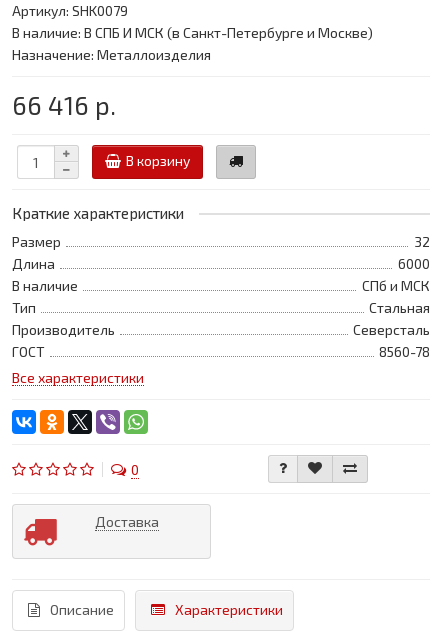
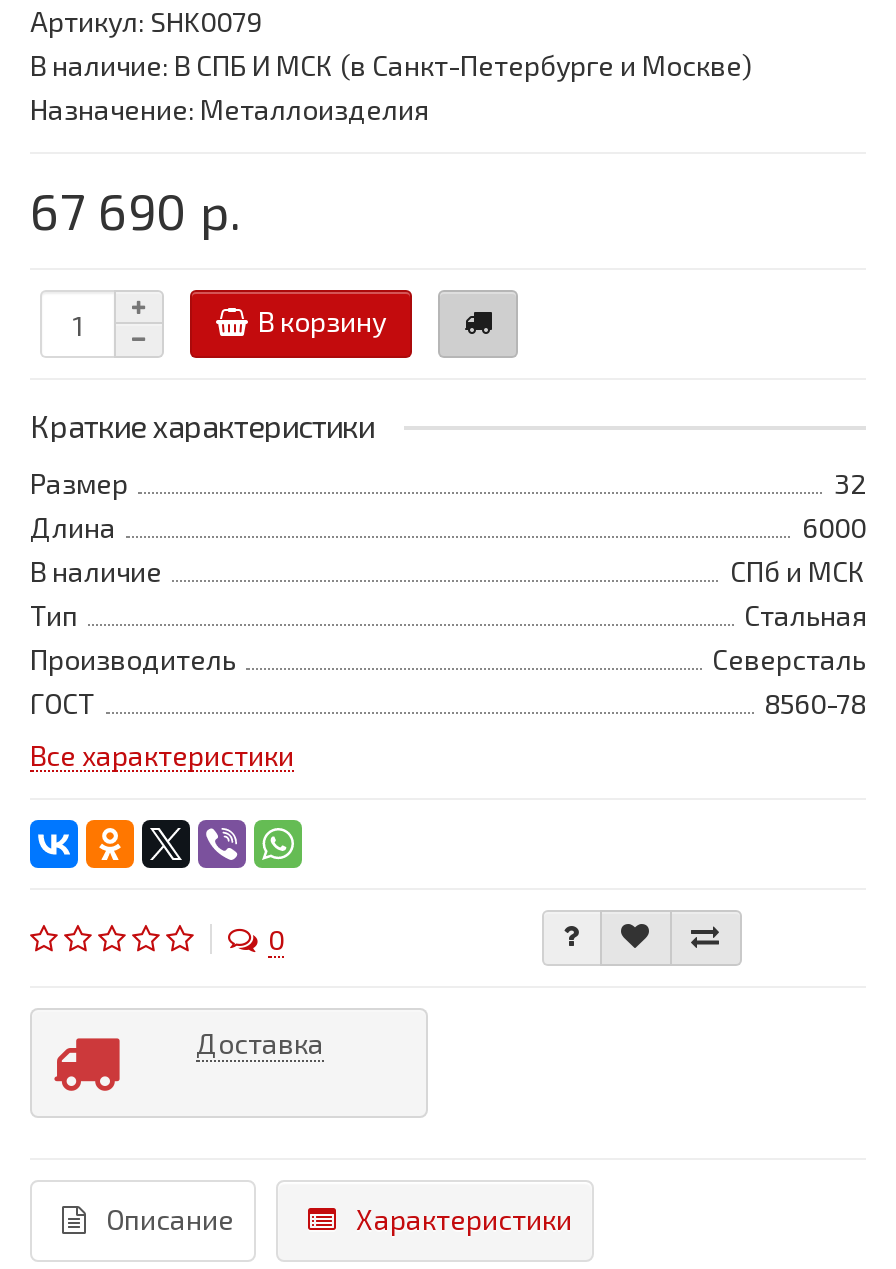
[12,90,116,120] 66 416 р. -> [30,181,242,241] 67 690 р.

